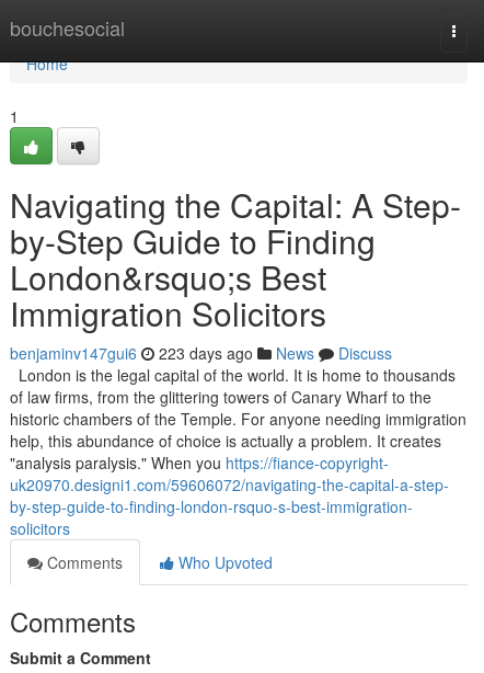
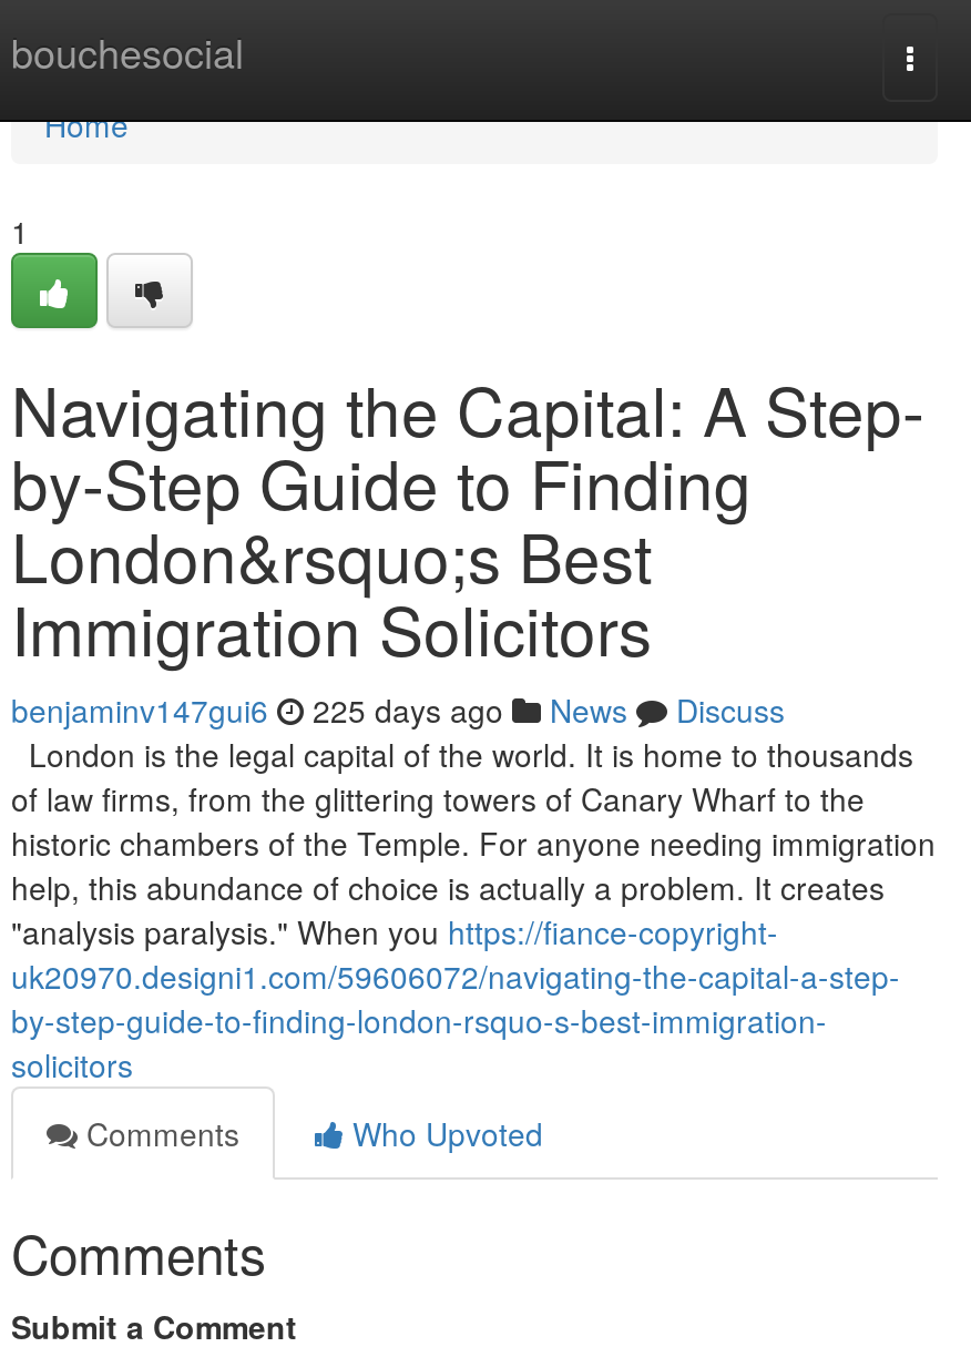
[10,342,392,364] benjaminv147gui6 223 days ago News Discuss -> [11,687,785,732] benjaminv147gui6 225 days ago News Discuss

